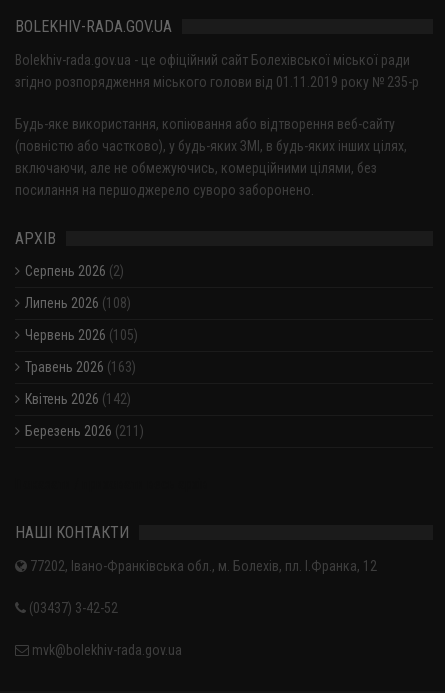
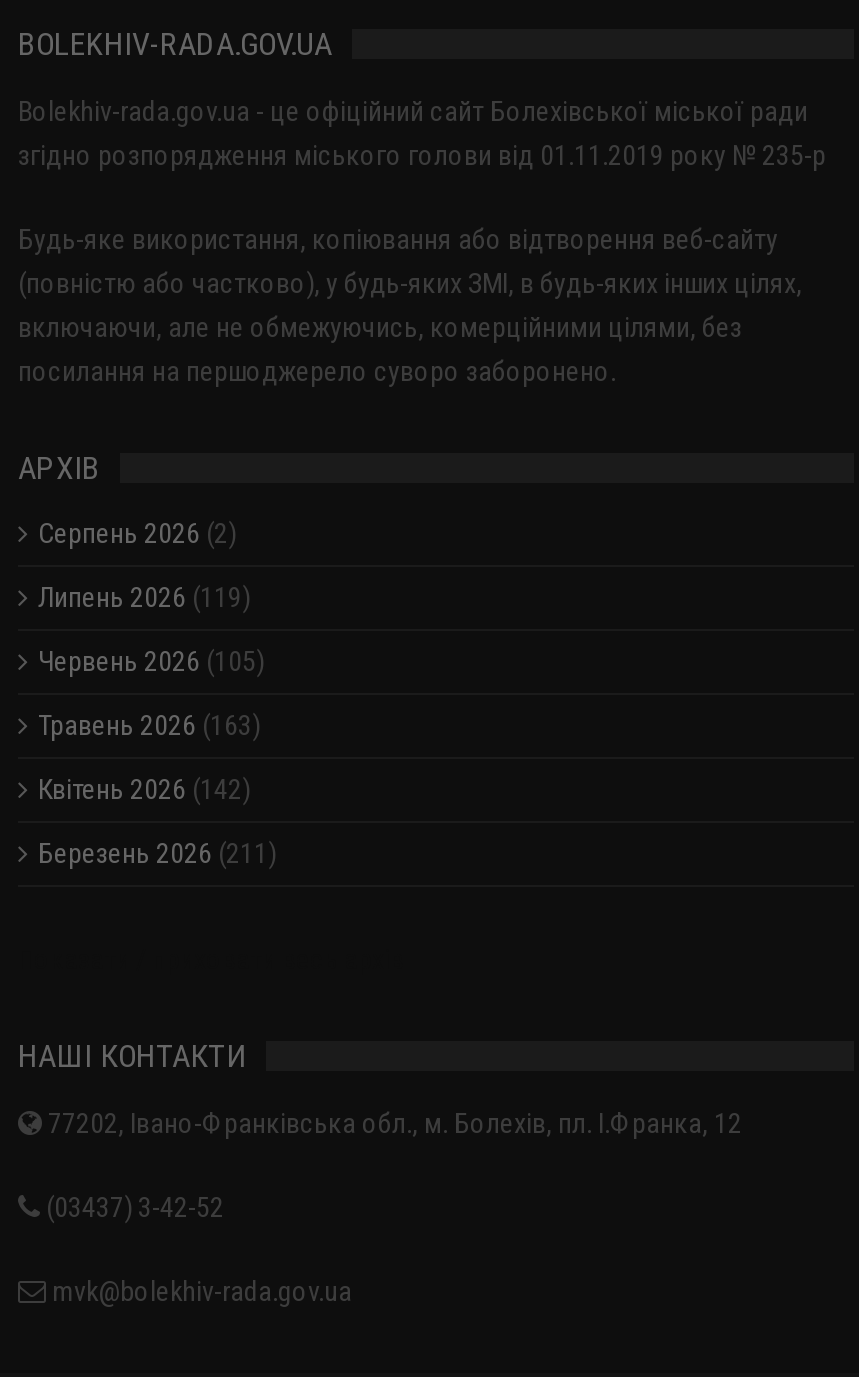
[25,295,131,311] Липень 2026 (108) -> [38,581,250,613] Липень 2026 (119)

